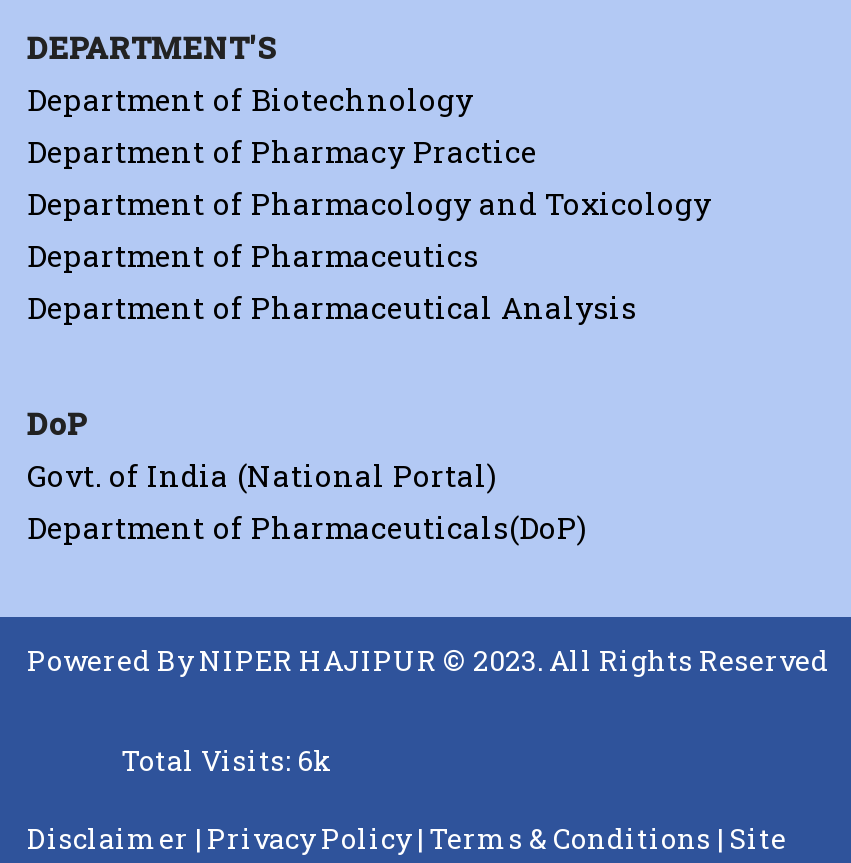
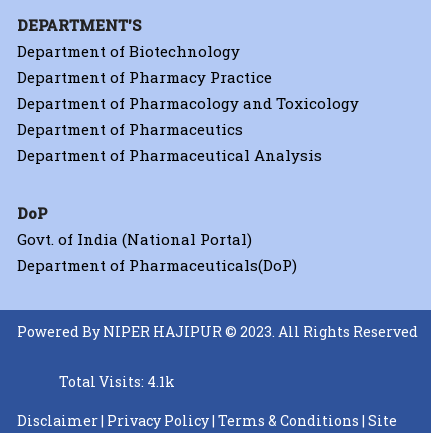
[121,740,333,778] Total Visits: 6k -> [59,371,175,390] Total Visits: 4.1k

